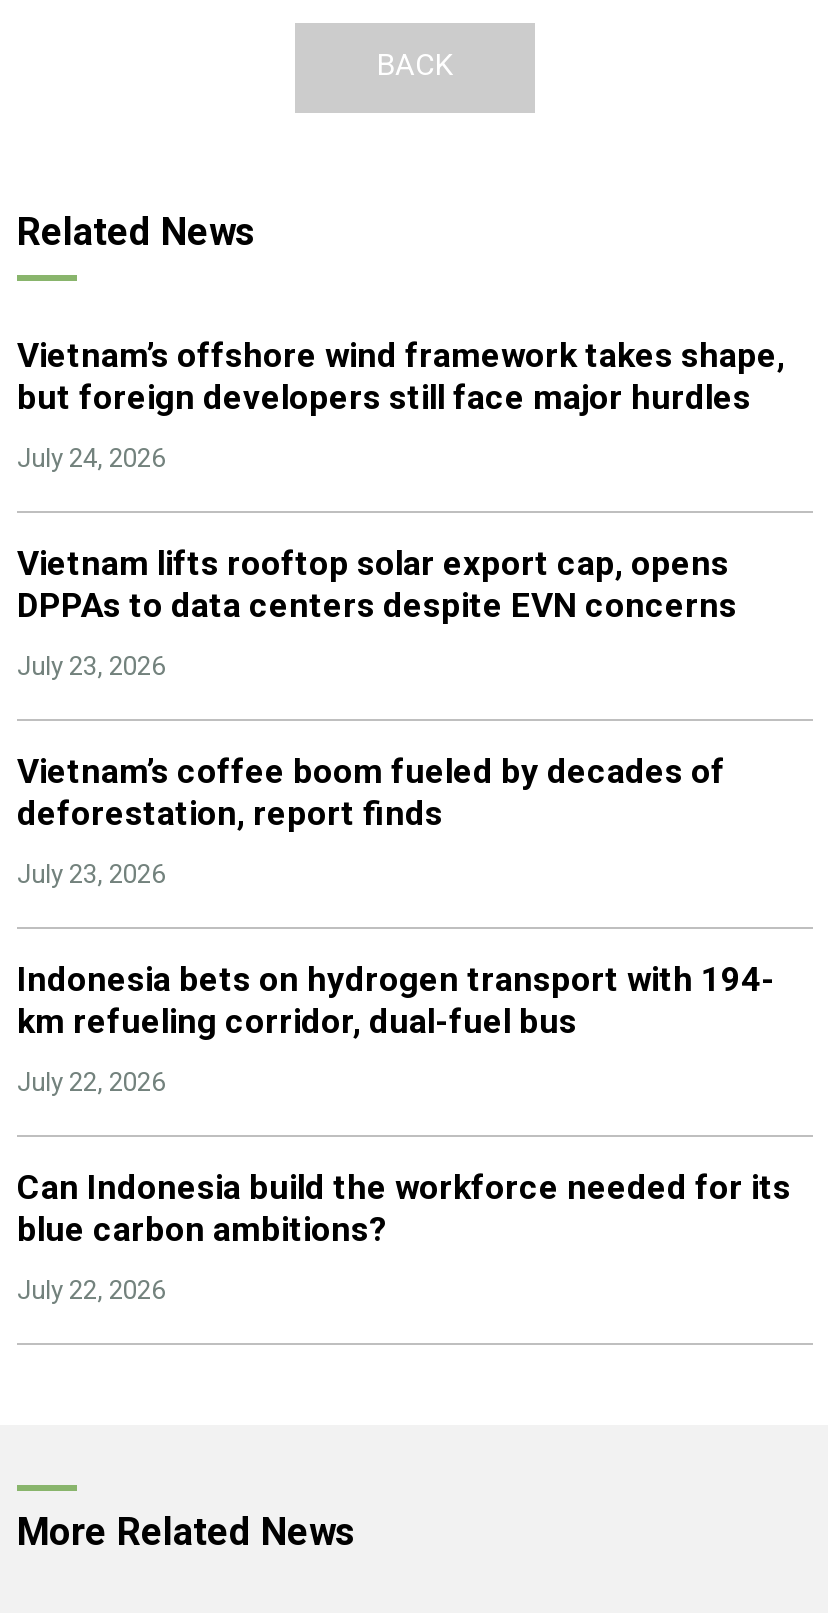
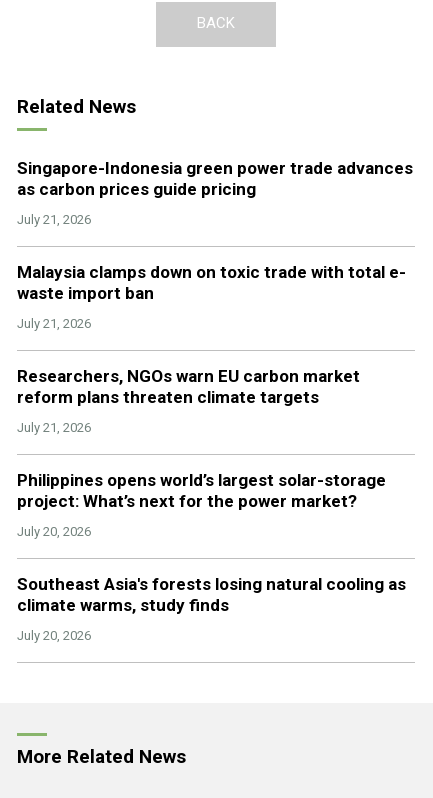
[17,335,785,417] Vietnam’s offshore wind framework takes shape, | but foreign developers still face major hurdles -> [17,158,413,199] Singapore-Indonesia green power trade advances | as carbon prices guide pricing
[17,443,165,473] July 24, 2026 -> [17,212,91,227] July 21, 2026
[17,543,737,625] Vietnam lifts rooftop solar export cap, opens | DPPAs to data centers despite EVN concerns -> [17,262,406,303] Malaysia clamps down on toxic trade with total e- | waste import ban
[17,651,165,681] July 23, 2026 -> [17,316,91,331] July 21, 2026
[17,751,725,833] Vietnam’s coffee boom fueled by decades of | deforestation, report finds -> [17,366,360,407] Researchers, NGOs warn EU carbon market | reform plans threaten climate targets
[17,859,165,889] July 23, 2026 -> [17,420,91,435] July 21, 2026
[17,959,775,1041] Indonesia bets on hydrogen transport with 194- | km refueling corridor, dual-fuel bus -> [17,470,386,511] Philippines opens world’s largest solar-storage | project: What’s next for the power market?
[17,1067,165,1097] July 22, 2026 -> [17,524,91,539] July 20, 2026
[17,1167,791,1249] Can Indonesia build the workforce needed for its | blue carbon ambitions? -> [17,574,406,615] Southeast Asia's forests losing natural cooling as | climate warms, study finds
[17,1275,165,1305] July 22, 2026 -> [17,628,91,643] July 20, 2026

